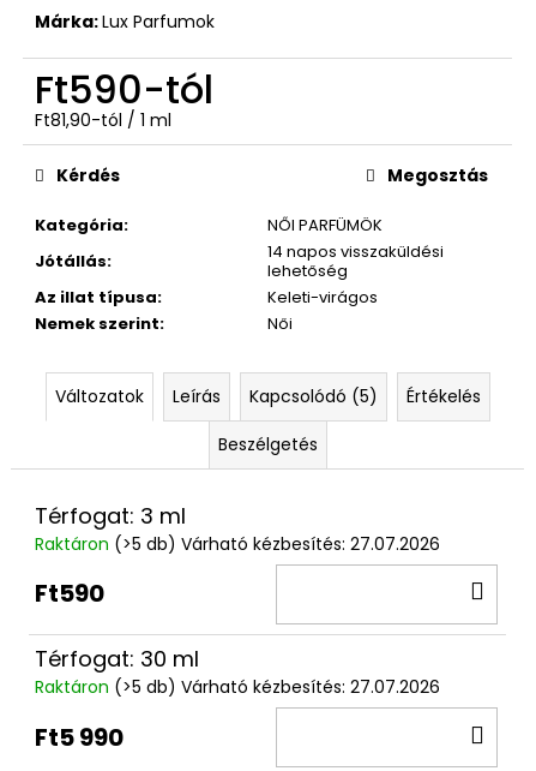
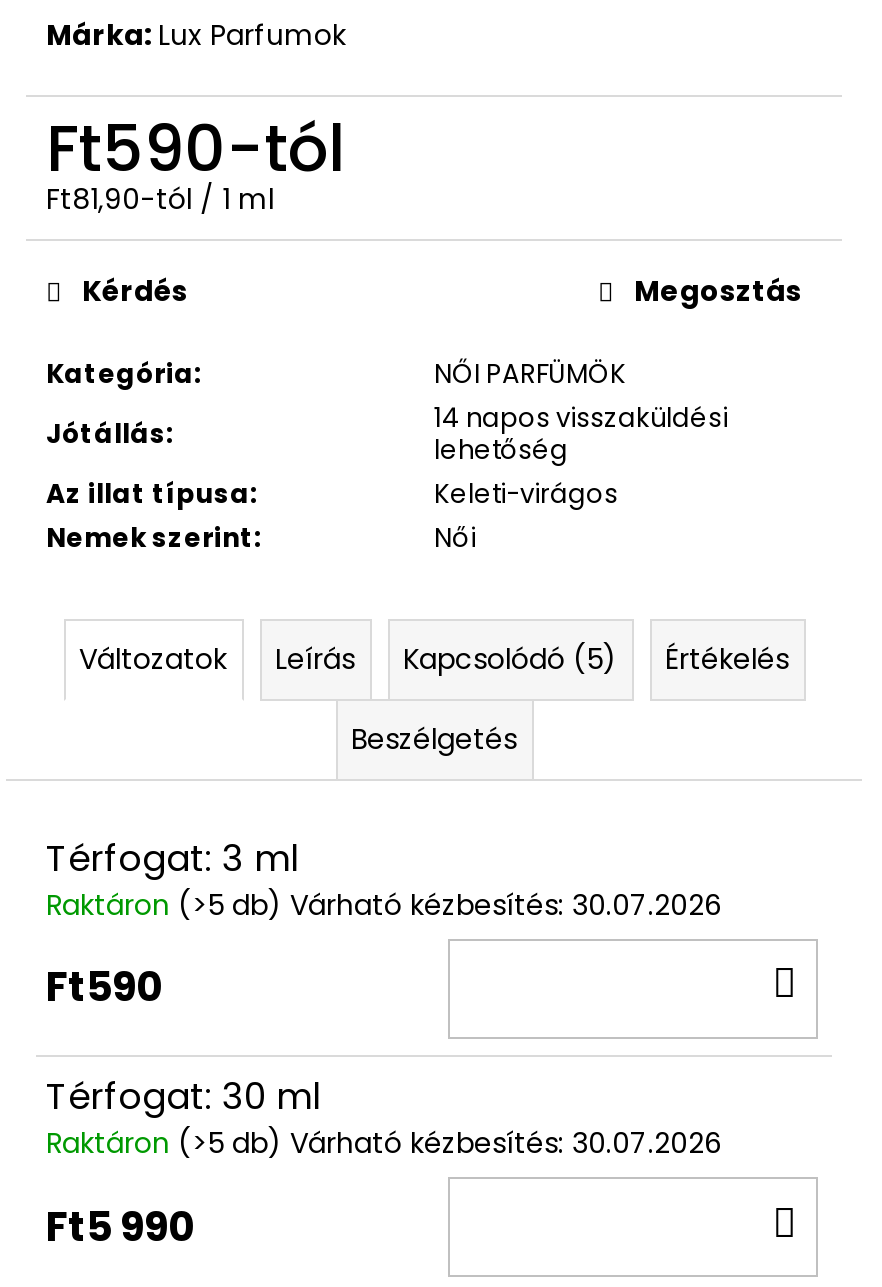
[35,531,440,555] Raktáron (>5 db) Várható kézbesítés: 27.07.2026 -> [46,884,722,924] Raktáron (>5 db) Várható kézbesítés: 30.07.2026
[35,675,440,699] Raktáron (>5 db) Várható kézbesítés: 27.07.2026 -> [46,1123,722,1163] Raktáron (>5 db) Várható kézbesítés: 30.07.2026

